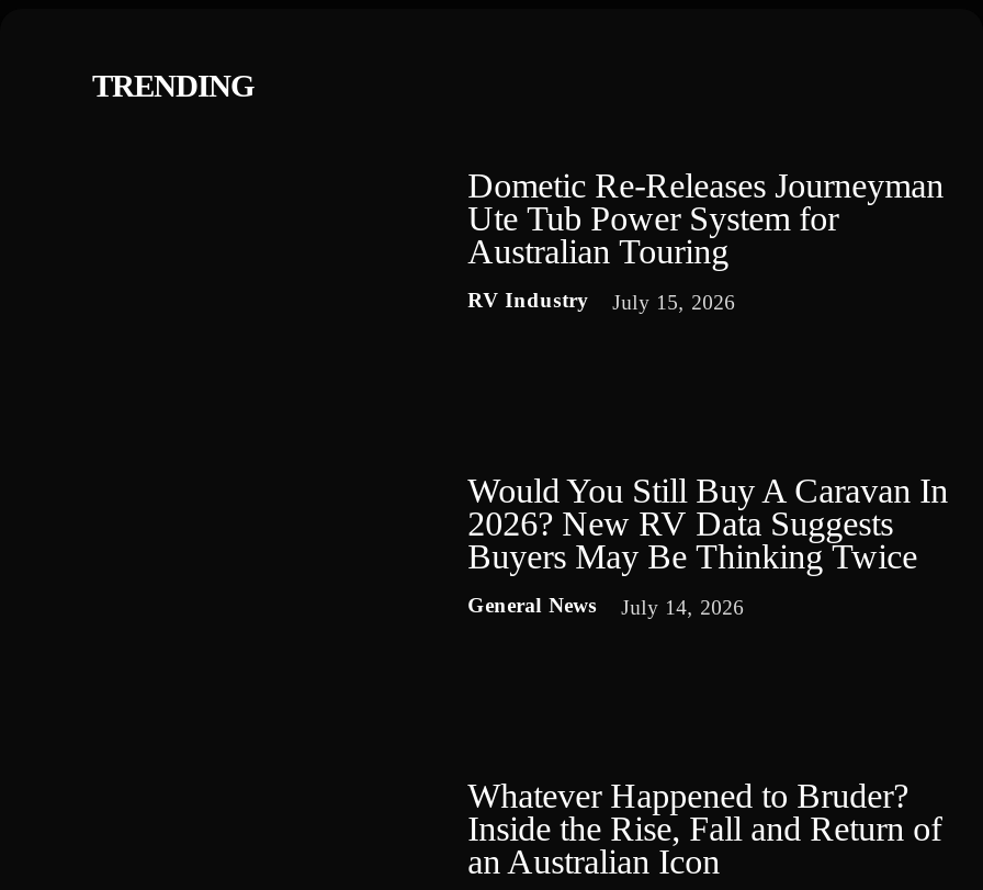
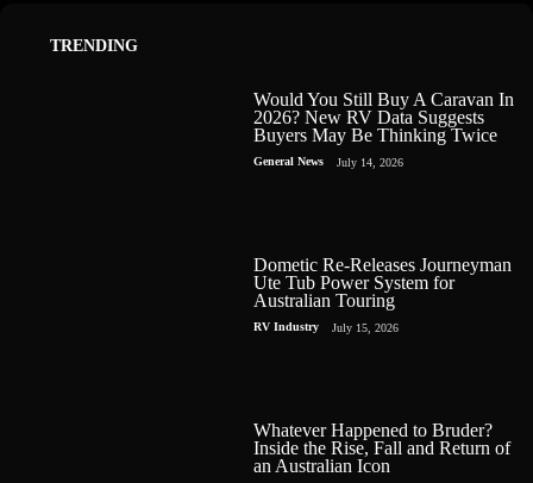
moved [468,167,944,315] -> [254,255,512,335]: Dometic Re-Releases Journeyman | Ute Tub Power System for | Australian Touring | RV Industry | July 15, 2026
moved [468,472,948,620] -> [254,89,514,169]: Would You Still Buy A Caravan In | 2026? New RV Data Suggests | Buyers May Be Thinking Twice | General News | July 14, 2026

